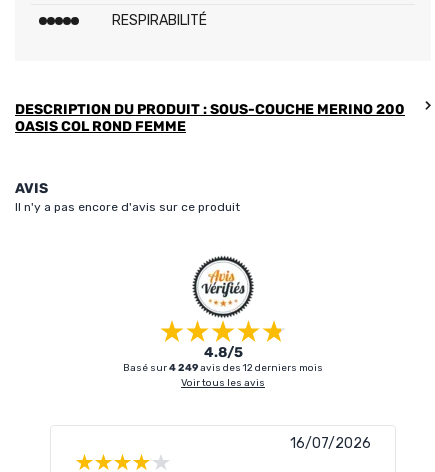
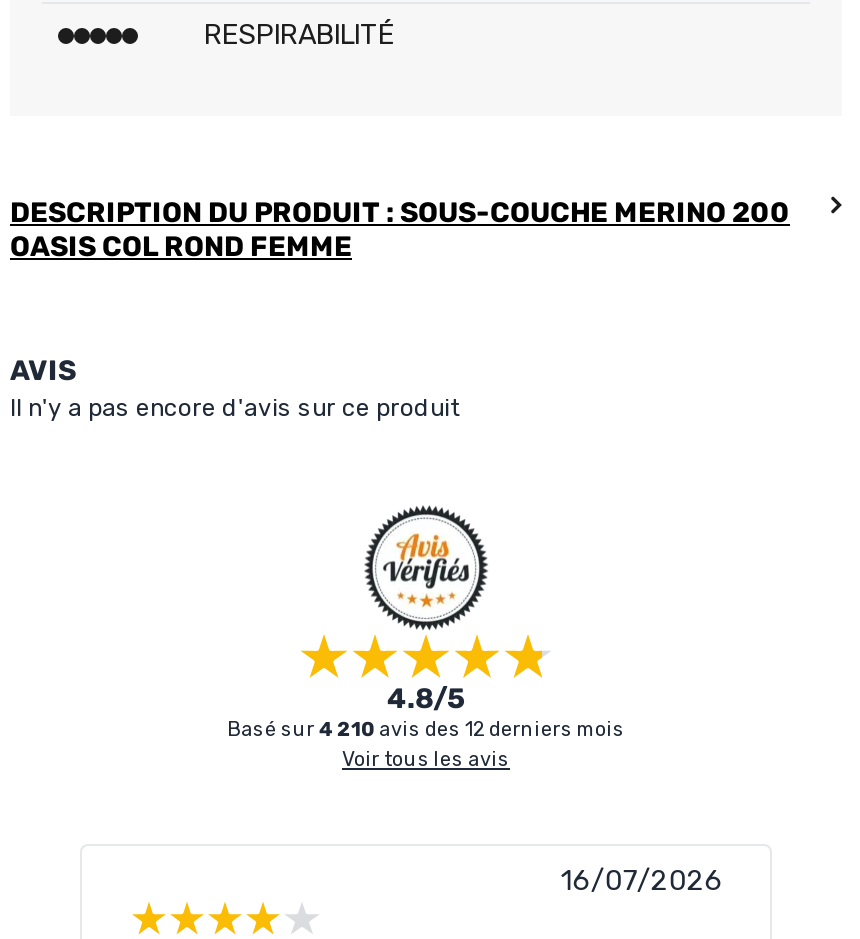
[123,362,323,374] Basé sur 4 249 avis des 12 derniers mois -> [227,718,625,742] Basé sur 4 210 avis des 12 derniers mois

